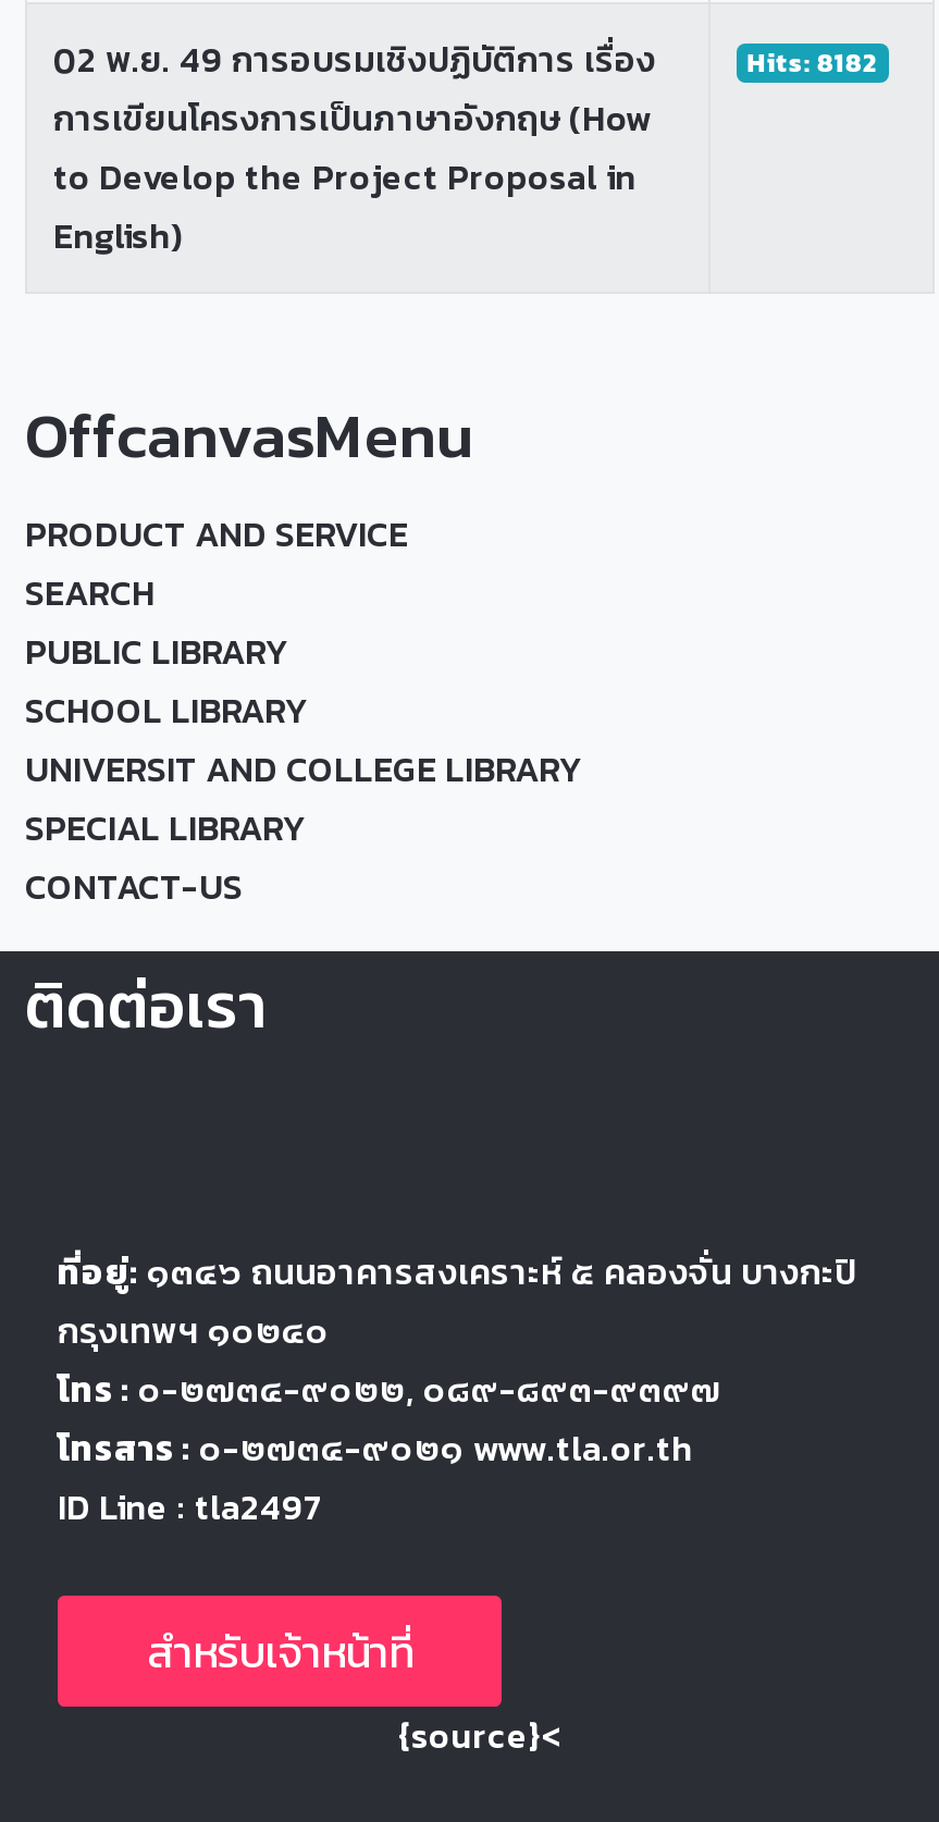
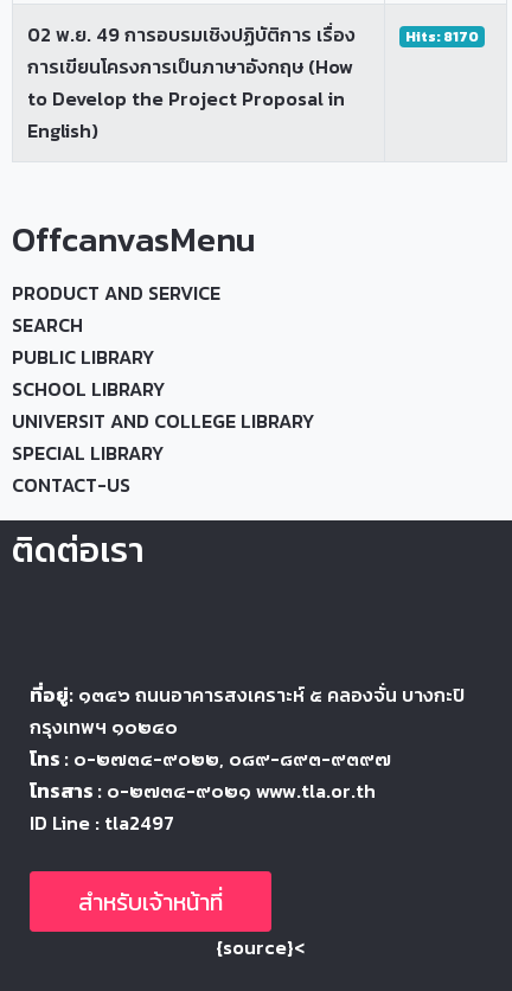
[747,44,878,83] Hits: 8182 -> [405,26,479,47] Hits: 8170

